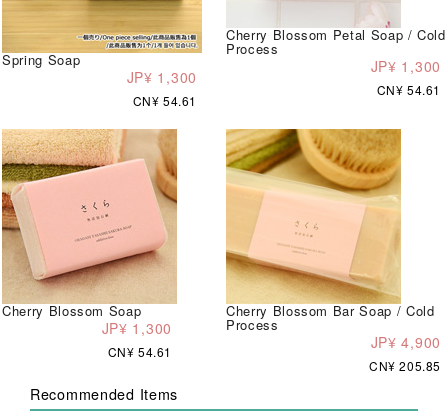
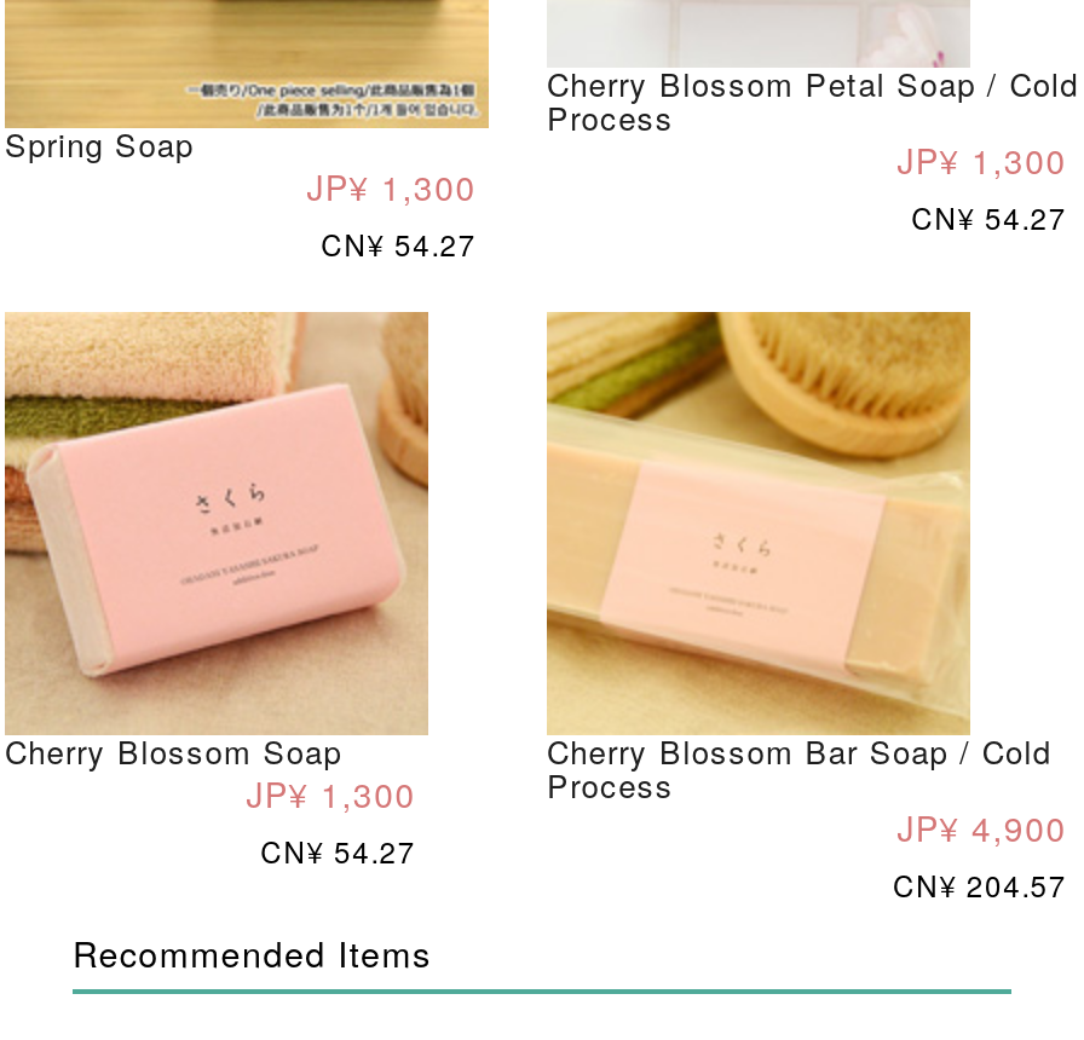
[377,81,441,98] CN¥ 54.61 -> [911,195,1067,236] CN¥ 54.27
[133,92,197,109] CN¥ 54.61 -> [321,222,477,263] CN¥ 54.27
[108,343,172,360] CN¥ 54.61 -> [260,829,416,870] CN¥ 54.27
[369,357,441,374] CN¥ 205.85 -> [893,863,1067,904] CN¥ 204.57

